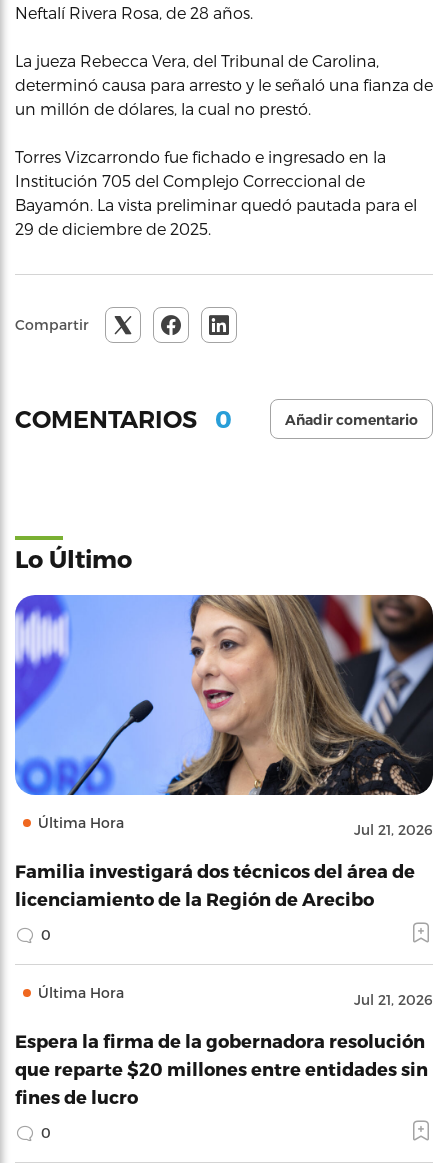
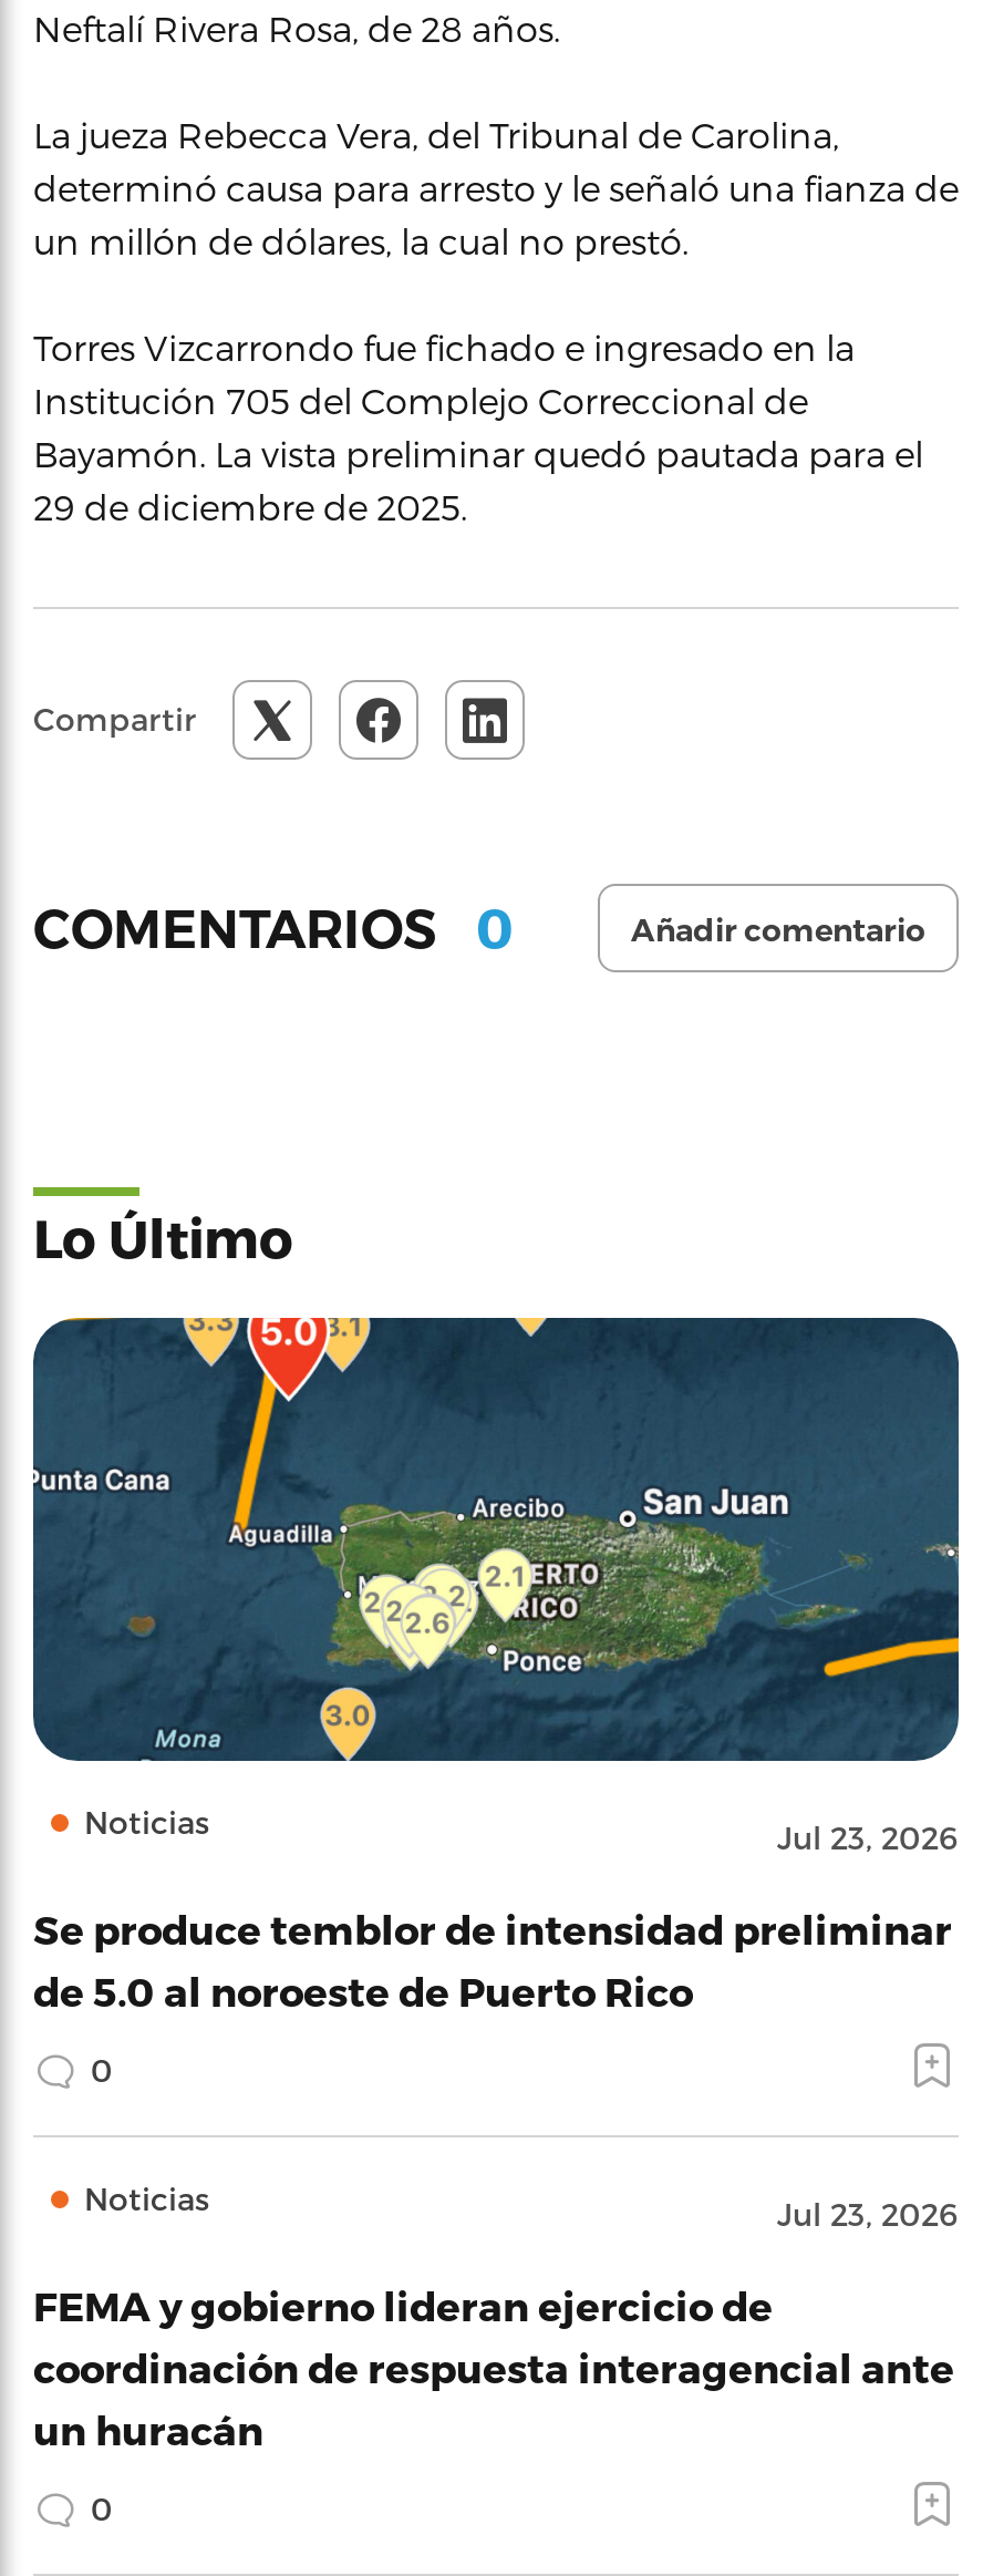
[14,594,434,838] [image] | Última Hora | Jul 21, 2026 -> [31,1316,961,1856] [image] | Noticias | Jul 23, 2026
[15,860,415,909] Familia investigará dos técnicos del área de | licenciamiento de la Región de Arecibo -> [33,1905,952,2013] Se produce temblor de intensidad preliminar | de 5.0 al noroeste de Puerto Rico
[38,984,433,1008] Última Hora | Jul 21, 2026 -> [84,2180,959,2233] Noticias | Jul 23, 2026
[15,1030,428,1107] Espera la firma de la gobernadora resolución | que reparte $20 millones entre entidades sin | fines de lucro -> [33,2281,954,2452] FEMA y gobierno lideran ejercicio de | coordinación de respuesta interagencial ante | un huracán

